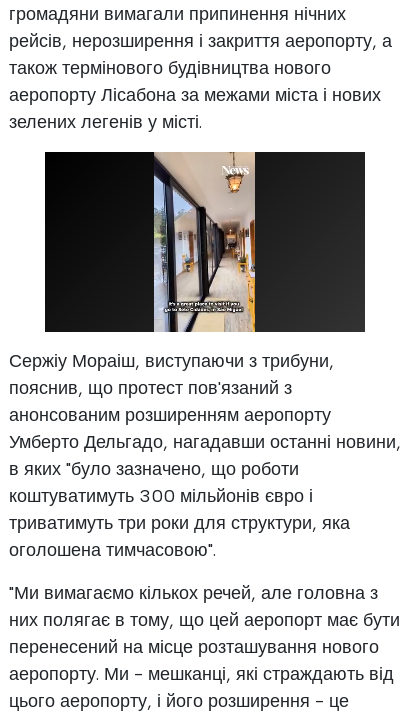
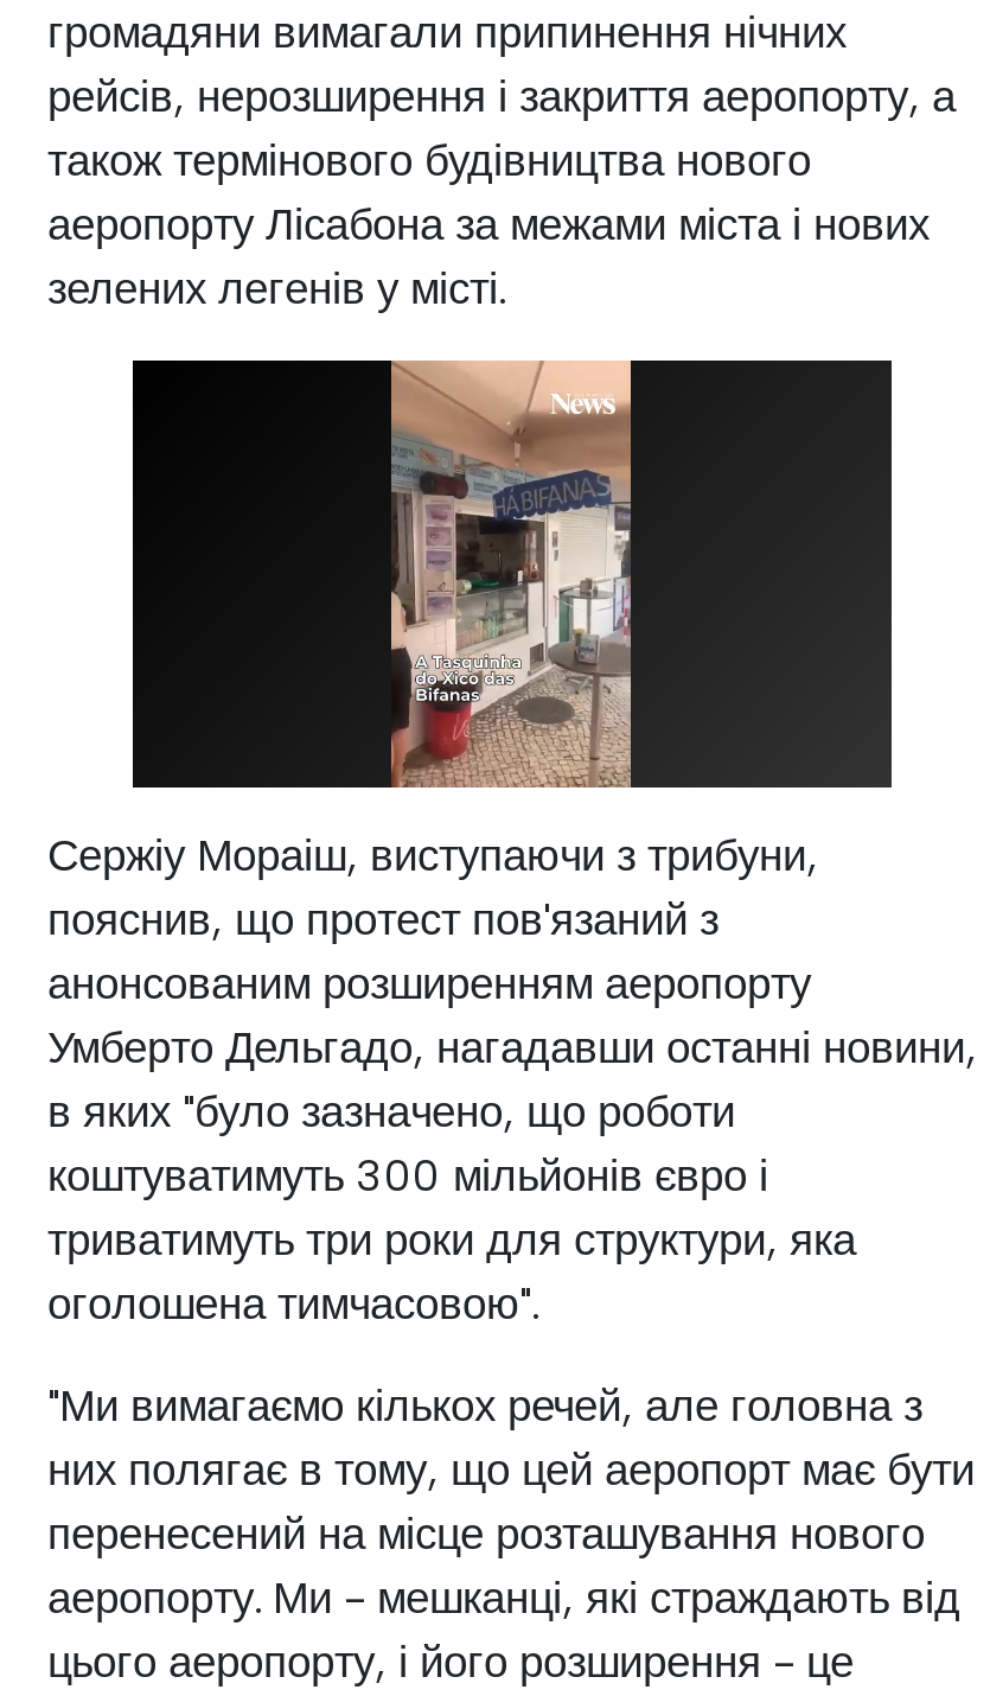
[153,152,256,333] [image] -> [389,363,633,788] [image]

